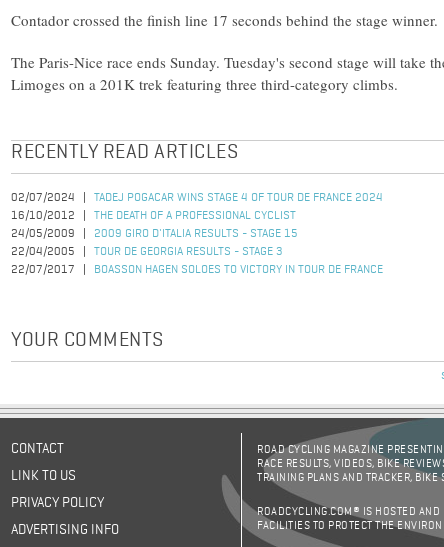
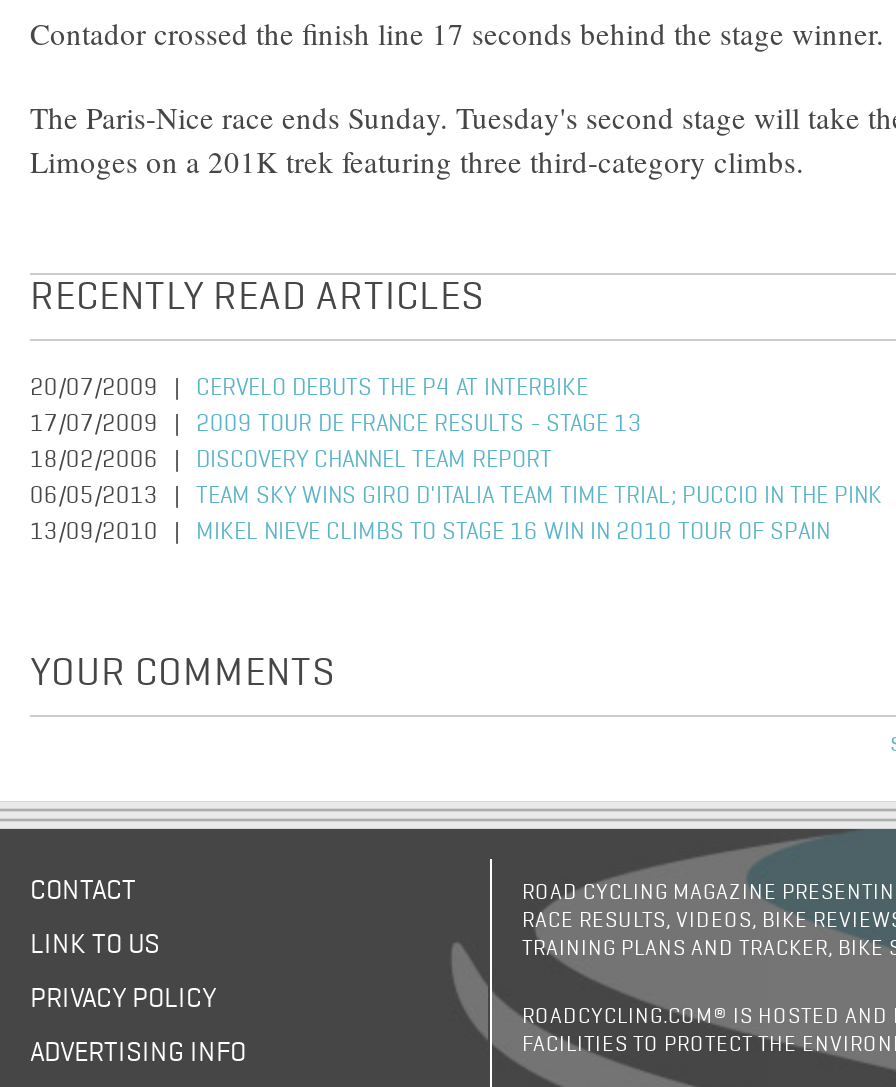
[11,192,383,204] 02/07/2024 | TADEJ POGACAR WINS STAGE 4 OF TOUR DE FRANCE 2024 -> [30,377,588,401] 20/07/2009 | CERVELO DEBUTS THE P4 AT INTERBIKE
[11,210,296,222] 16/10/2012 | THE DEATH OF A PROFESSIONAL CYCLIST -> [30,413,642,437] 17/07/2009 | 2009 TOUR DE FRANCE RESULTS - STAGE 13
[11,228,298,240] 24/05/2009 | 2009 GIRO D'ITALIA RESULTS - STAGE 15 -> [30,449,552,473] 18/02/2006 | DISCOVERY CHANNEL TEAM REPORT
[11,246,283,258] 22/04/2005 | TOUR DE GEORGIA RESULTS - STAGE 3 -> [30,485,882,509] 06/05/2013 | TEAM SKY WINS GIRO D'ITALIA TEAM TIME TRIAL; PUCCIO IN THE PINK
[11,264,383,276] 22/07/2017 | BOASSON HAGEN SOLOES TO VICTORY IN TOUR DE FRANCE -> [30,521,830,545] 13/09/2010 | MIKEL NIEVE CLIMBS TO STAGE 16 WIN IN 2010 TOUR OF SPAIN

